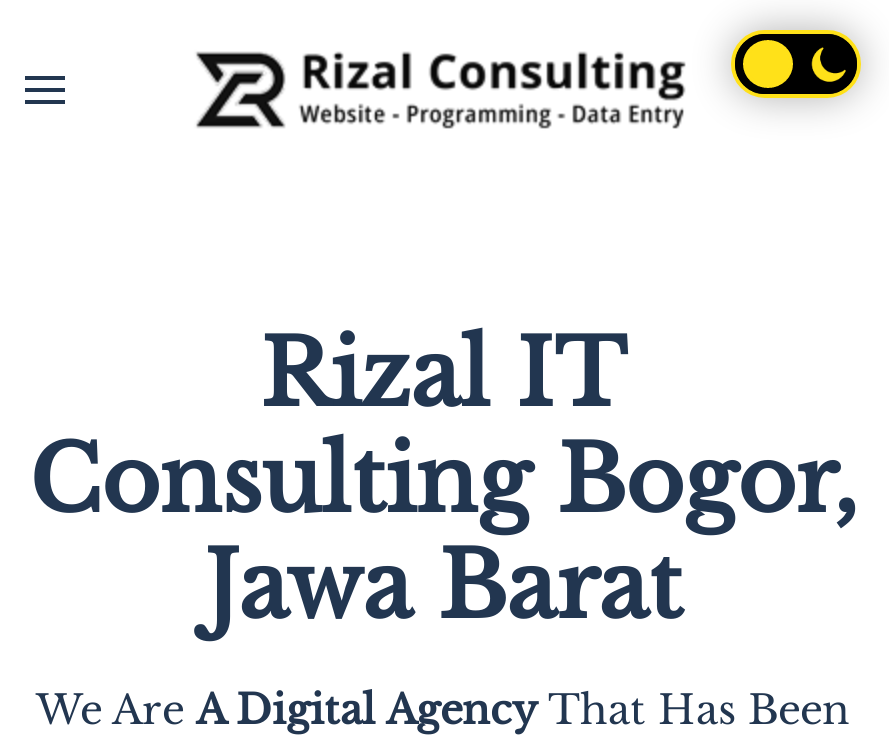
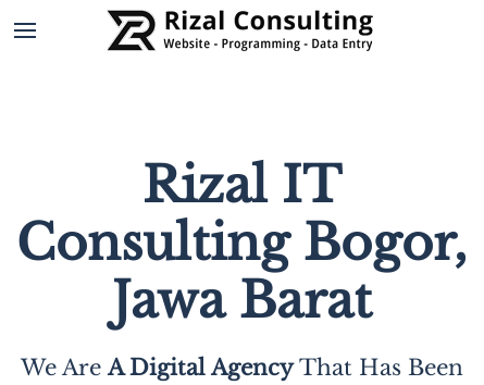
[727,24,865,104] [image] -> none

